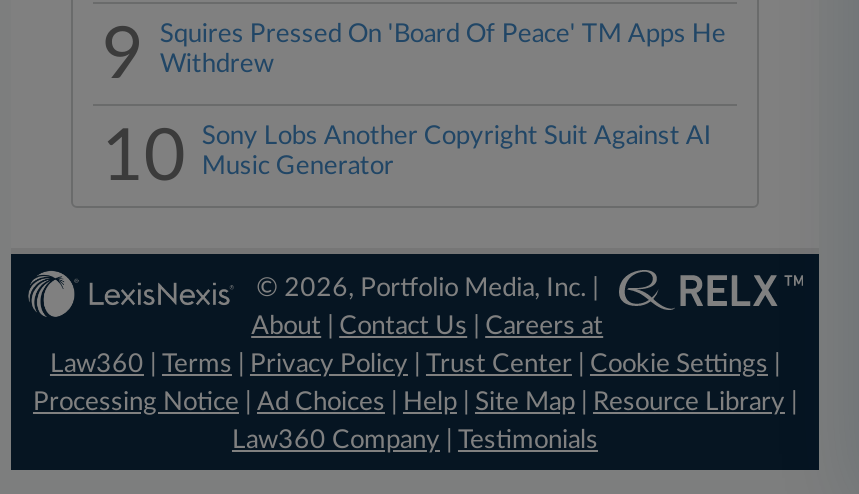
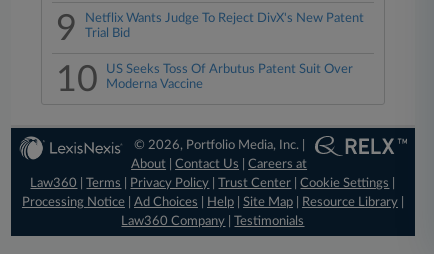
[160,22,726,78] Squires Pressed On 'Board Of Peace' TM Apps He | Withdrew -> [85,12,364,40] Netflix Wants Judge To Reject DivX's New Patent | Trial Bid
[202,124,712,180] Sony Lobs Another Copyright Suit Against AI | Music Generator -> [106,63,353,91] US Seeks Toss Of Arbutus Patent Suit Over | Moderna Vaccine

